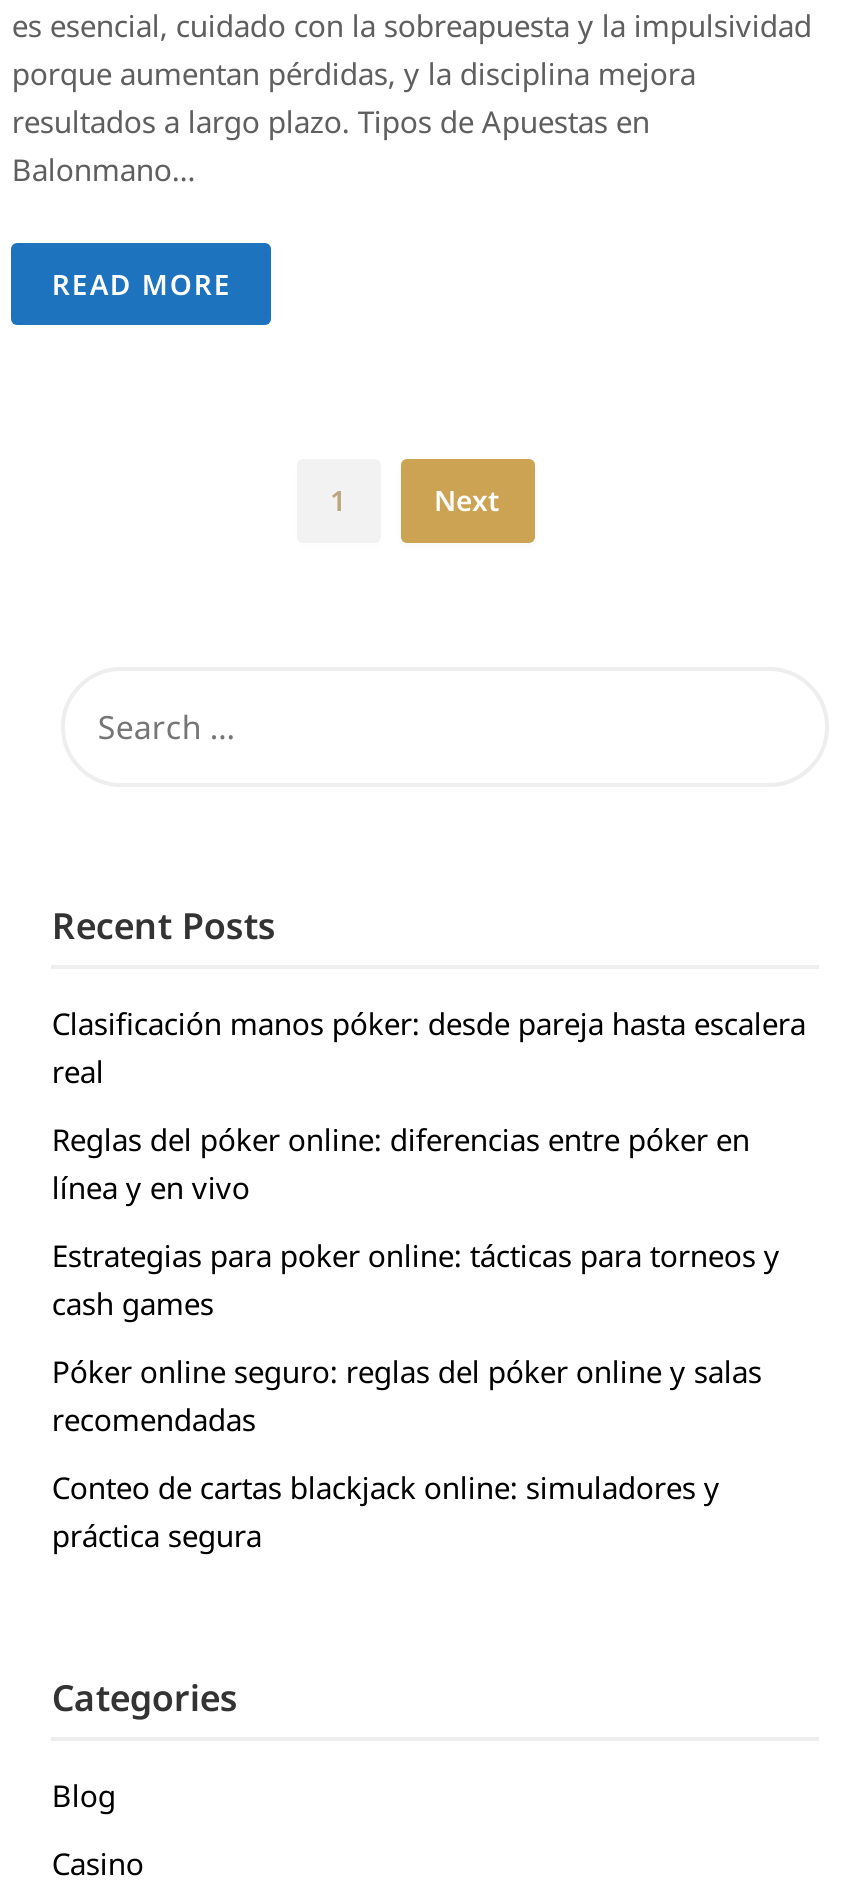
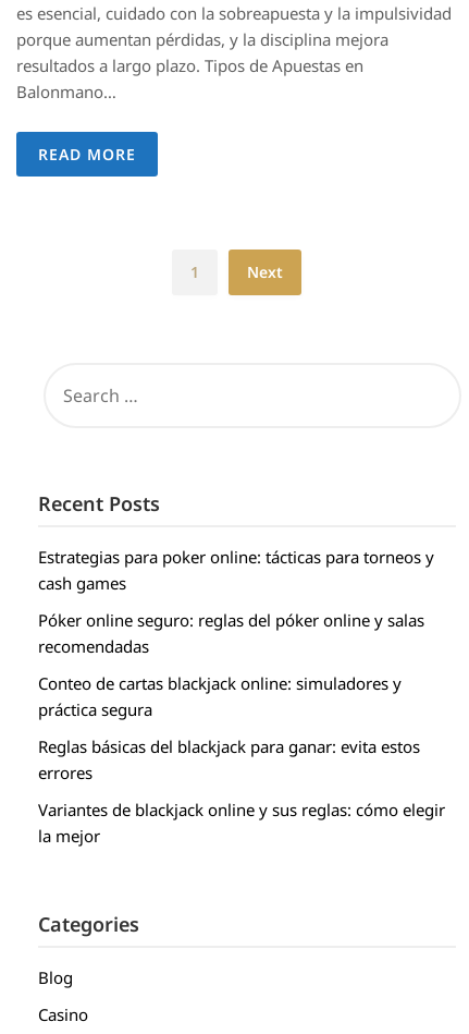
[52,1002,806,1206] Clasificación manos póker: desde pareja hasta escalera | real | Reglas del póker online: diferencias entre póker en | línea y en vivo -> none
moved [52,1234,780,1554] -> [39,546,435,720]: Estrategias para poker online: tácticas para torneos y | cash games | Póker online seguro: reglas del póker online y salas | recomendadas | Conteo de cartas blackjack online: simuladores y | práctica segura
none -> [39,735,445,847] Reglas básicas del blackjack para ganar: evita estos | errores | Variantes de blackjack online y sus reglas: cómo elegir | la mejor

